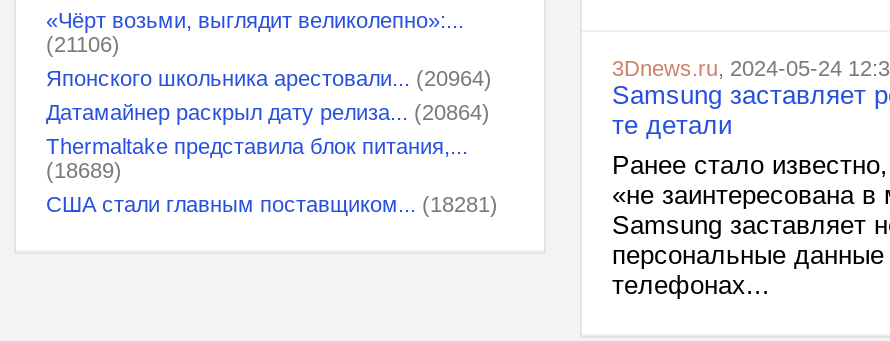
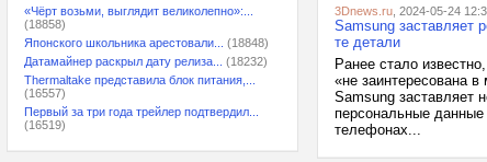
[46,32,120,56] (21106) -> [24,18,66,31] (18858)
[46,66,492,90] Японского школьника арестовали... (20964) -> [24,36,269,49] Японского школьника арестовали... (18848)
[46,100,490,124] Датамайнер раскрыл дату релиза... (20864) -> [24,55,268,68] Датамайнер раскрыл дату релиза... (18232)
[46,158,498,216] (18689) | США стали главным поставщиком... (18281) -> [24,86,259,131] (16557) | Первый за три года трейлер подтвердил... | (16519)

